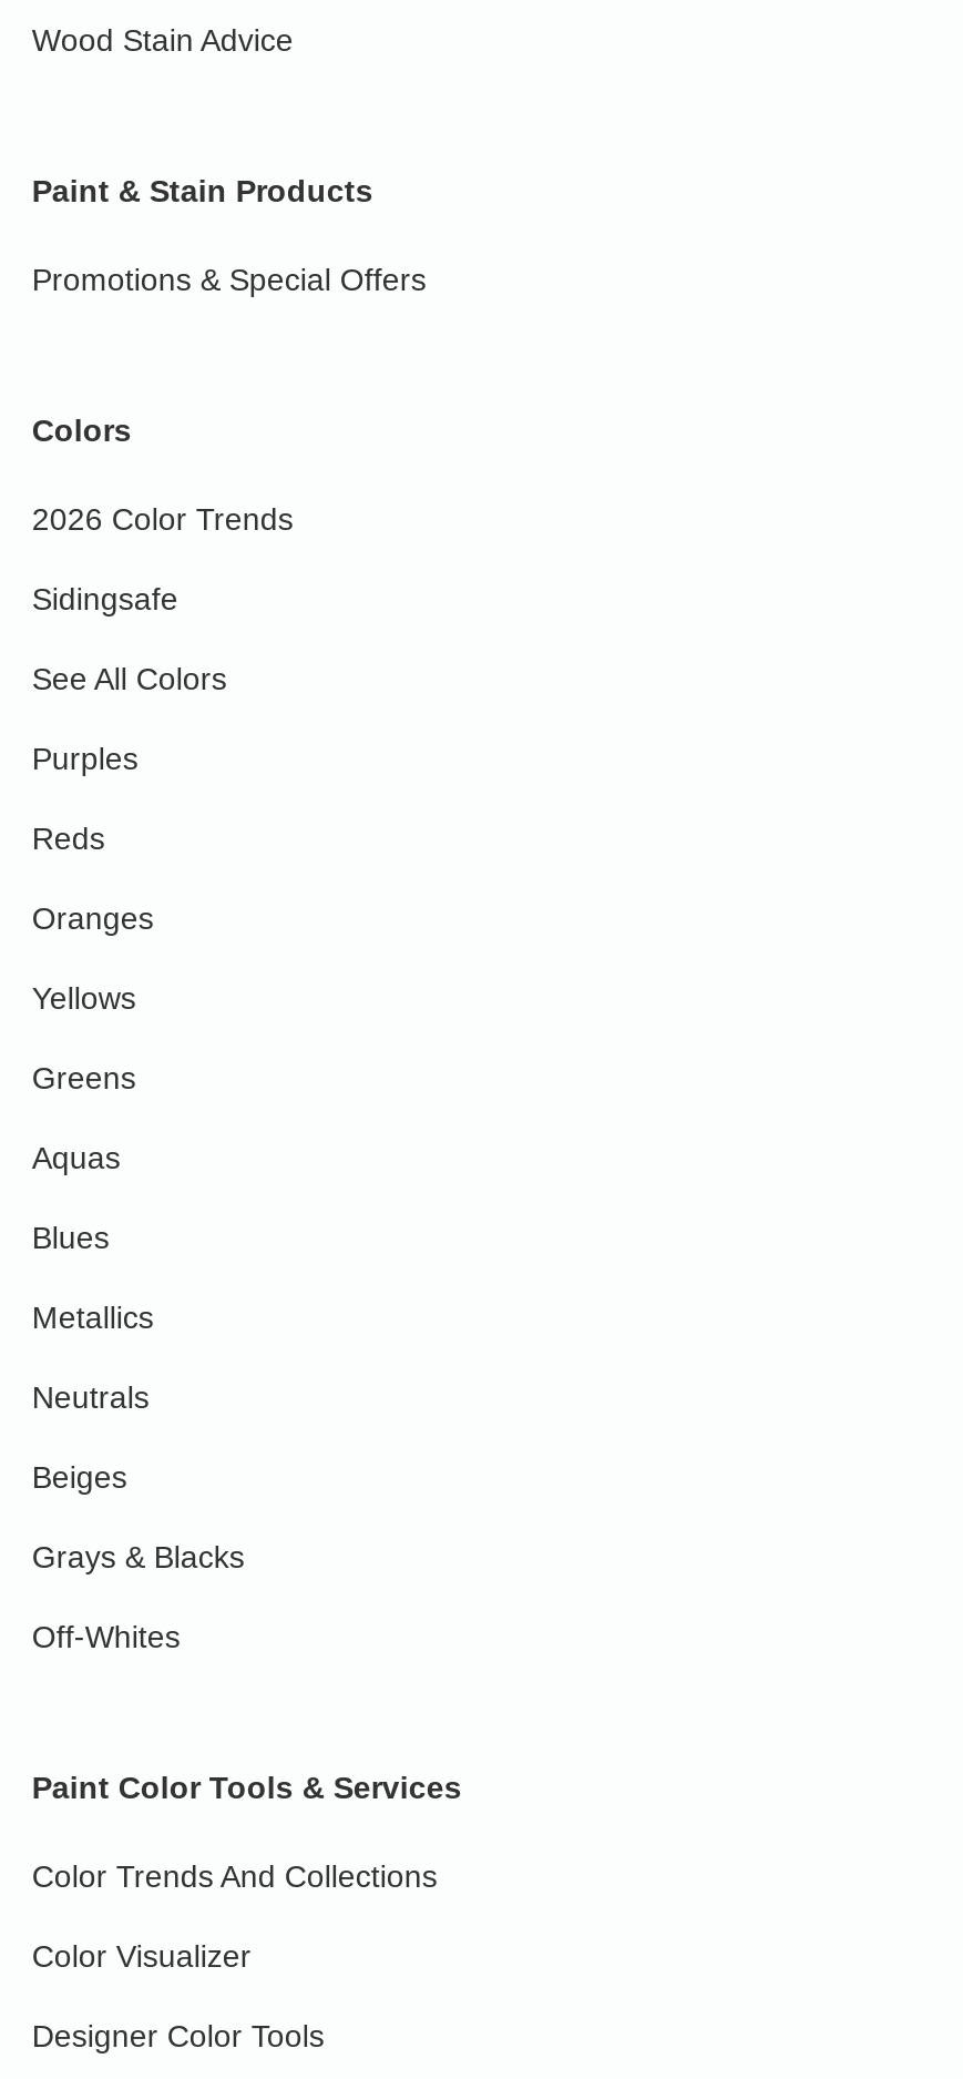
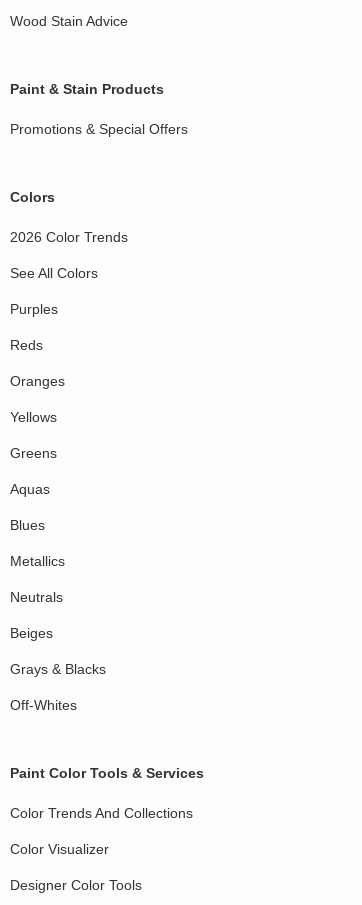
[32,581,178,616] Sidingsafe -> none

